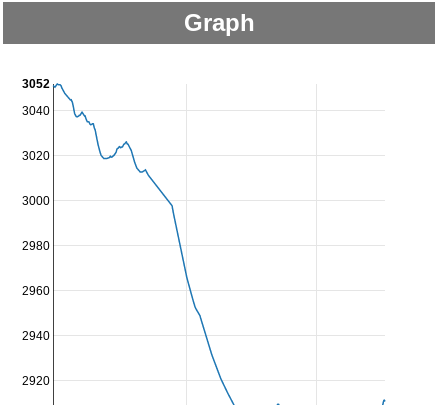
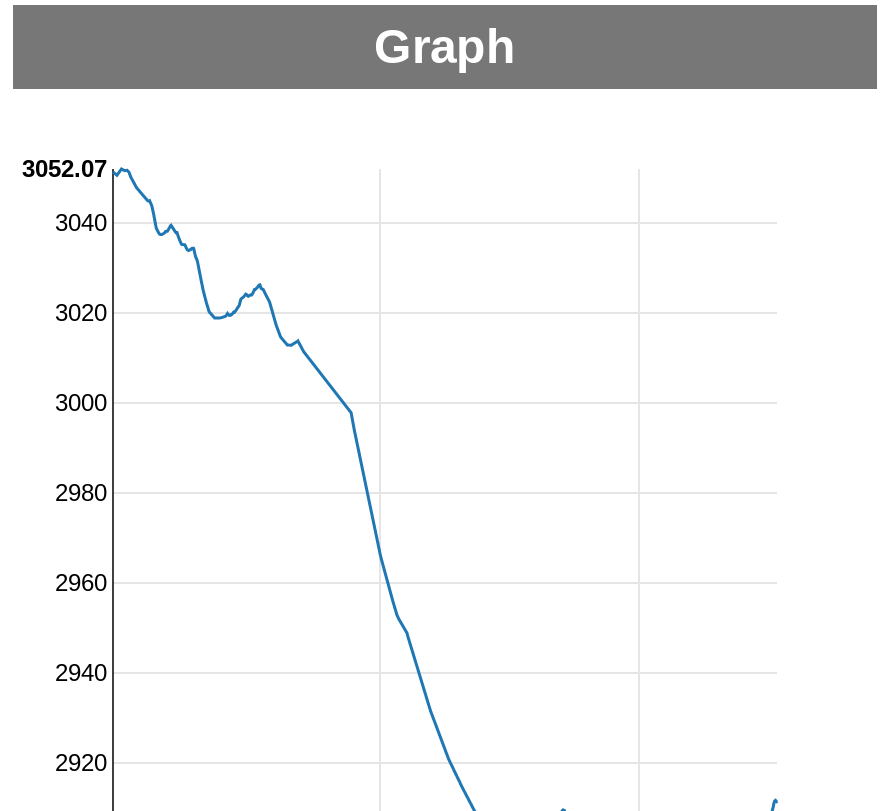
[22,77,50,91] 3052 -> [22,155,107,182] 3052.07

